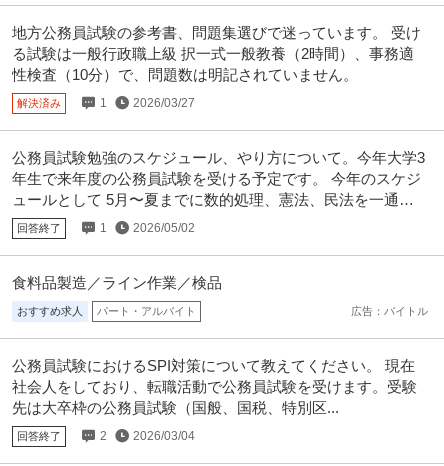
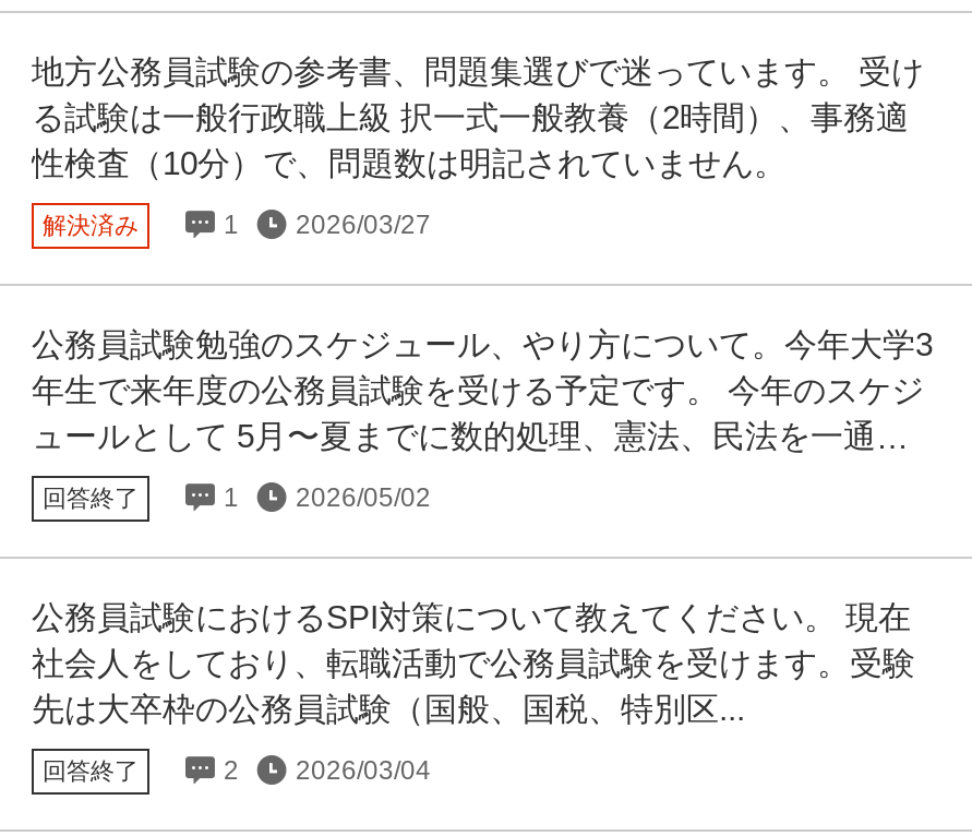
[12,274,428,317] 食料品製造／ライン作業／検品 | おすすめ求人 | パート・アルバイト | 広告：バイトル -> none

